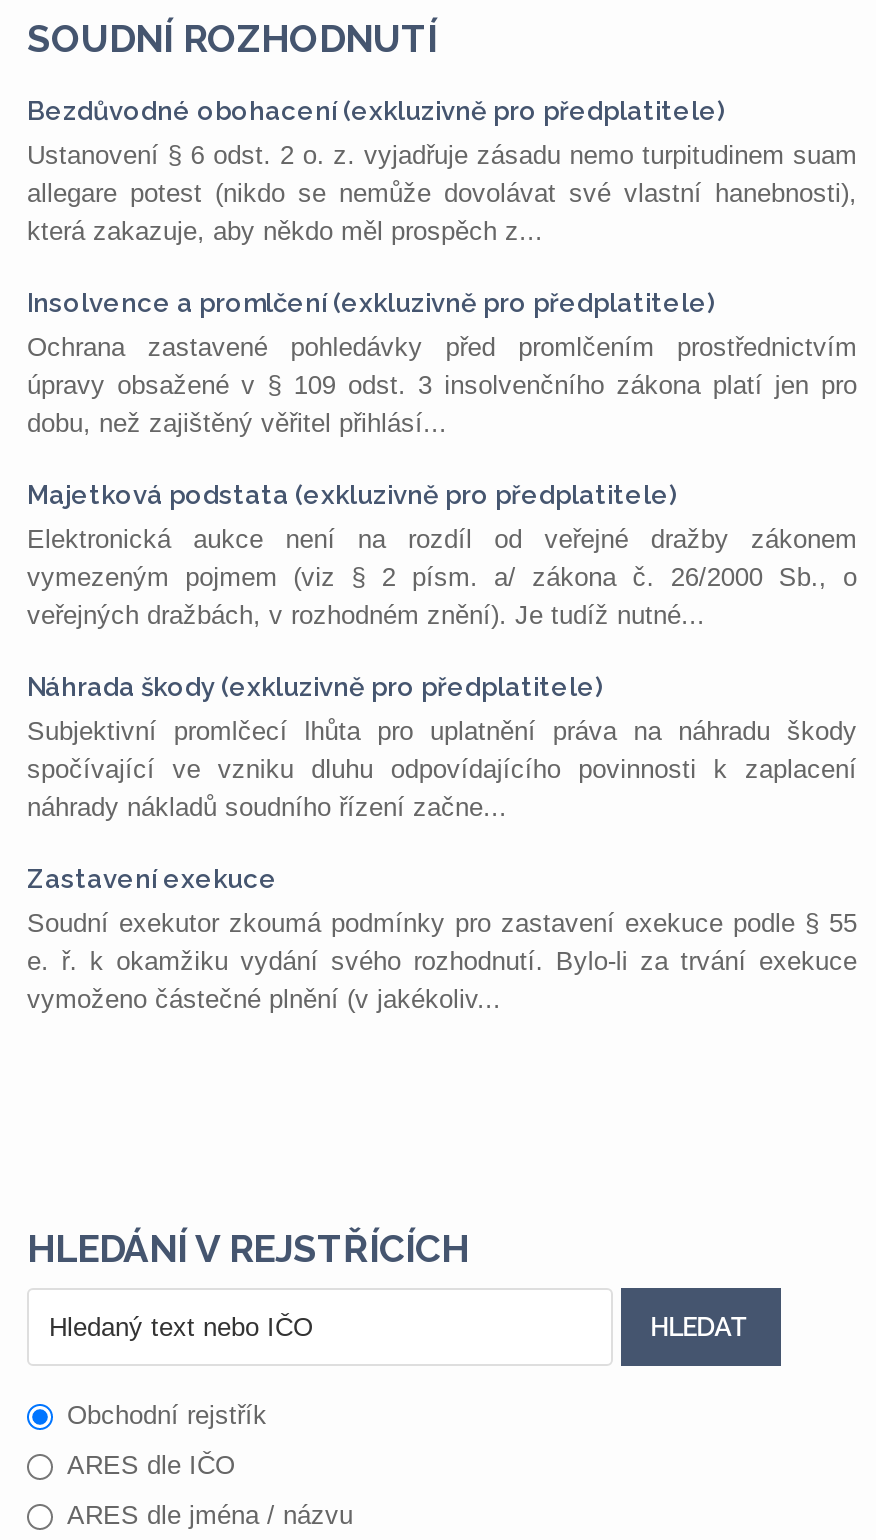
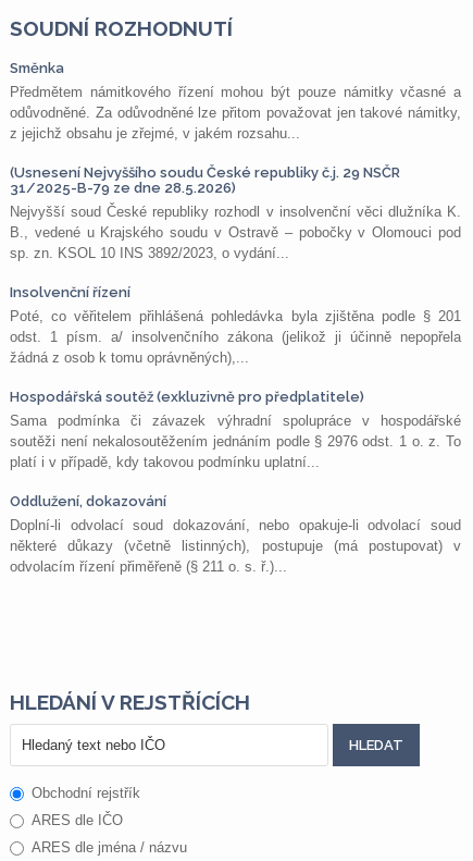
[27,96,725,126] Bezdůvodné obohacení (exkluzivně pro předplatitele) -> [10,60,64,76] Směnka
[27,140,857,246] Ustanovení § 6 odst. 2 o. z. vyjadřuje zásadu nemo turpitudinem suam | allegare potest (nikdo se nemůže dovolávat své vlastní hanebnosti), | která zakazuje, aby někdo měl prospěch z... -> [10,84,461,141] Předmětem námitkového řízení mohou být pouze námitky včasné a | odůvodněné. Za odůvodněné lze přitom považovat jen takové námitky, | z jejichž obsahu je zřejmé, v jakém rozsahu...
[27,288,715,318] Insolvence a promlčení (exkluzivně pro předplatitele) -> [10,164,400,196] (Usnesení Nejvyššího soudu České republiky č.j. 29 NSČR | 31/2025-B-79 ze dne 28.5.2026)
[27,332,857,438] Ochrana zastavené pohledávky před promlčením prostřednictvím | úpravy obsažené v § 109 odst. 3 insolvenčního zákona platí jen pro | dobu, než zajištěný věřitel přihlásí... -> [10,203,461,261] Nejvyšší soud České republiky rozhodl v insolvenční věci dlužníka K. | B., vedené u Krajského soudu v Ostravě – pobočky v Olomouci pod | sp. zn. KSOL 10 INS 3892/2023, o vydání...
[27,480,677,510] Majetková podstata (exkluzivně pro předplatitele) -> [10,284,130,300] Insolvenční řízení
[27,524,857,630] Elektronická aukce není na rozdíl od veřejné dražby zákonem | vymezeným pojmem (viz § 2 písm. a/ zákona č. 26/2000 Sb., o | veřejných dražbách, v rozhodném znění). Je tudíž nutné... -> [10,308,461,366] Poté, co věřitelem přihlášená pohledávka byla zjištěna podle § 201 | odst. 1 písm. a/ insolvenčního zákona (jelikož ji účinně nepopřela | žádná z osob k tomu oprávněných),...
[27,672,603,702] Náhrada škody (exkluzivně pro předplatitele) -> [10,388,364,405] Hospodářská soutěž (exkluzivně pro předplatitele)
[27,716,857,822] Subjektivní promlčecí lhůta pro uplatnění práva na náhradu škody | spočívající ve vzniku dluhu odpovídajícího povinnosti k zaplacení | náhrady nákladů soudního řízení začne... -> [10,412,461,470] Sama podmínka či závazek výhradní spolupráce v hospodářské | soutěži není nekalosoutěžením jednáním podle § 2976 odst. 1 o. z. To | platí i v případě, kdy takovou podmínku uplatní...
[27,864,277,894] Zastavení exekuce -> [10,493,166,509] Oddlužení, dokazování
[27,908,857,1014] Soudní exekutor zkoumá podmínky pro zastavení exekuce podle § 55 | e. ř. k okamžiku vydání svého rozhodnutí. Bylo-li za trvání exekuce | vymoženo částečné plnění (v jakékoliv... -> [10,517,461,575] Doplní-li odvolací soud dokazování, nebo opakuje-li odvolací soud | některé důkazy (včetně listinných), postupuje (má postupovat) v | odvolacím řízení přiměřeně (§ 211 o. s. ř.)...

